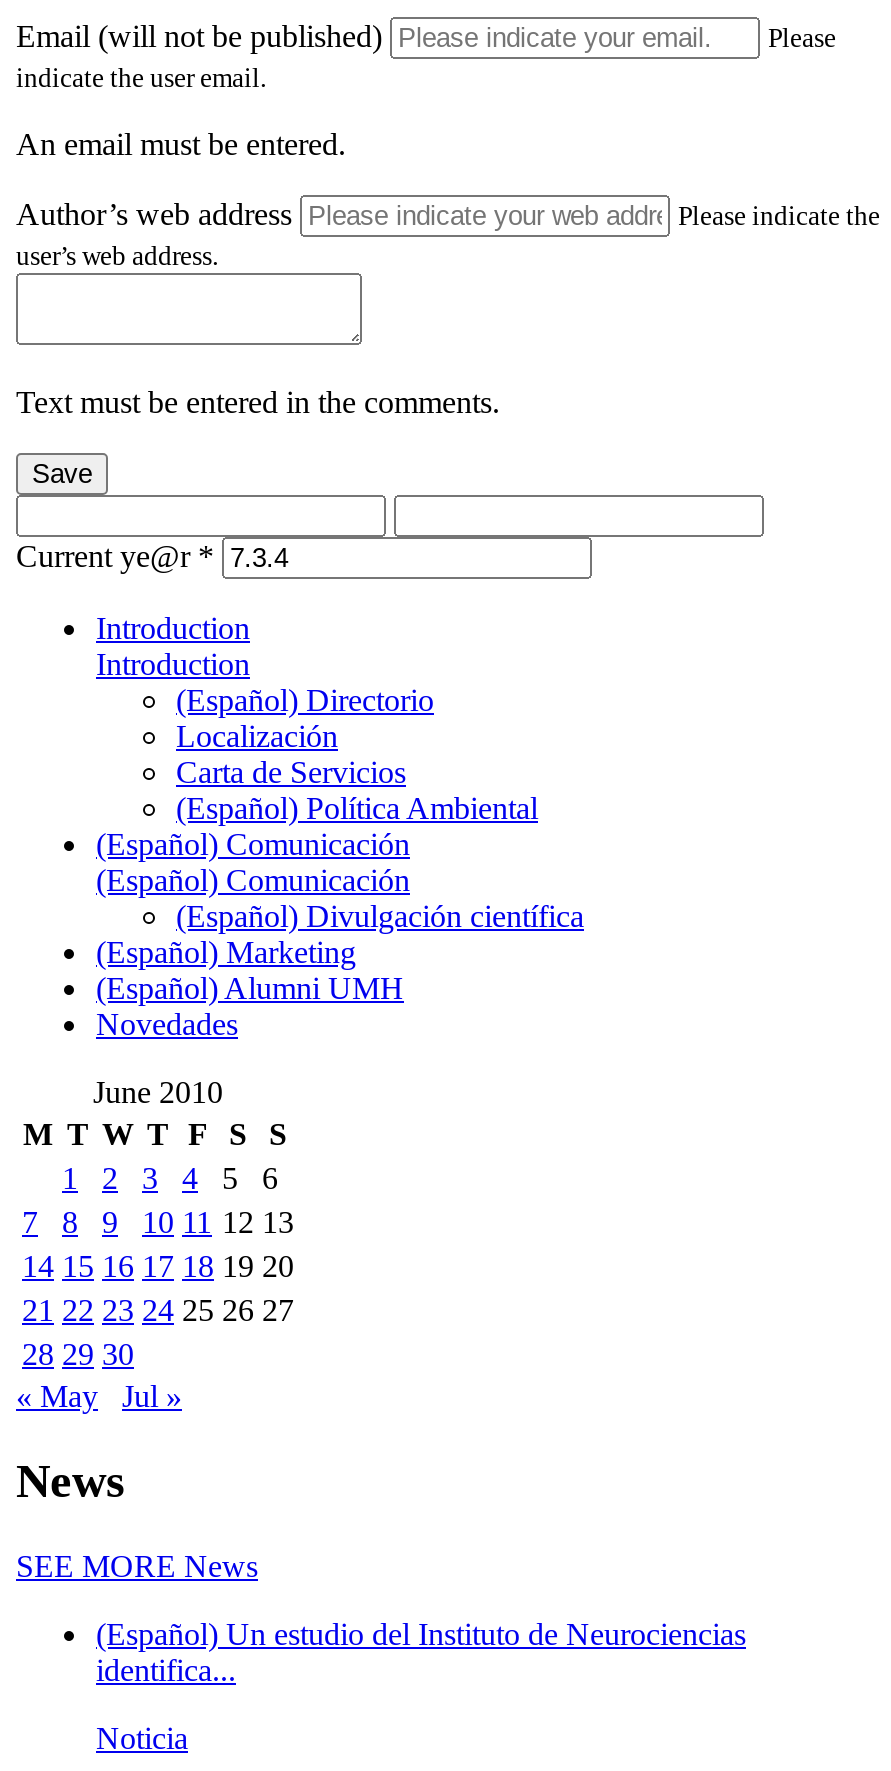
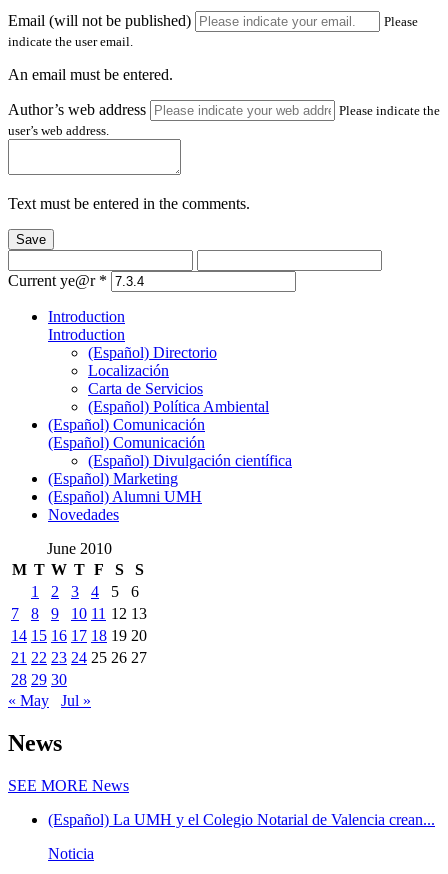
[96,1617,746,1687] (Español) Un estudio del Instituto de Neurociencias | identifica... -> [48,811,435,828] (Español) La UMH y el Colegio Notarial de Valencia crean...

